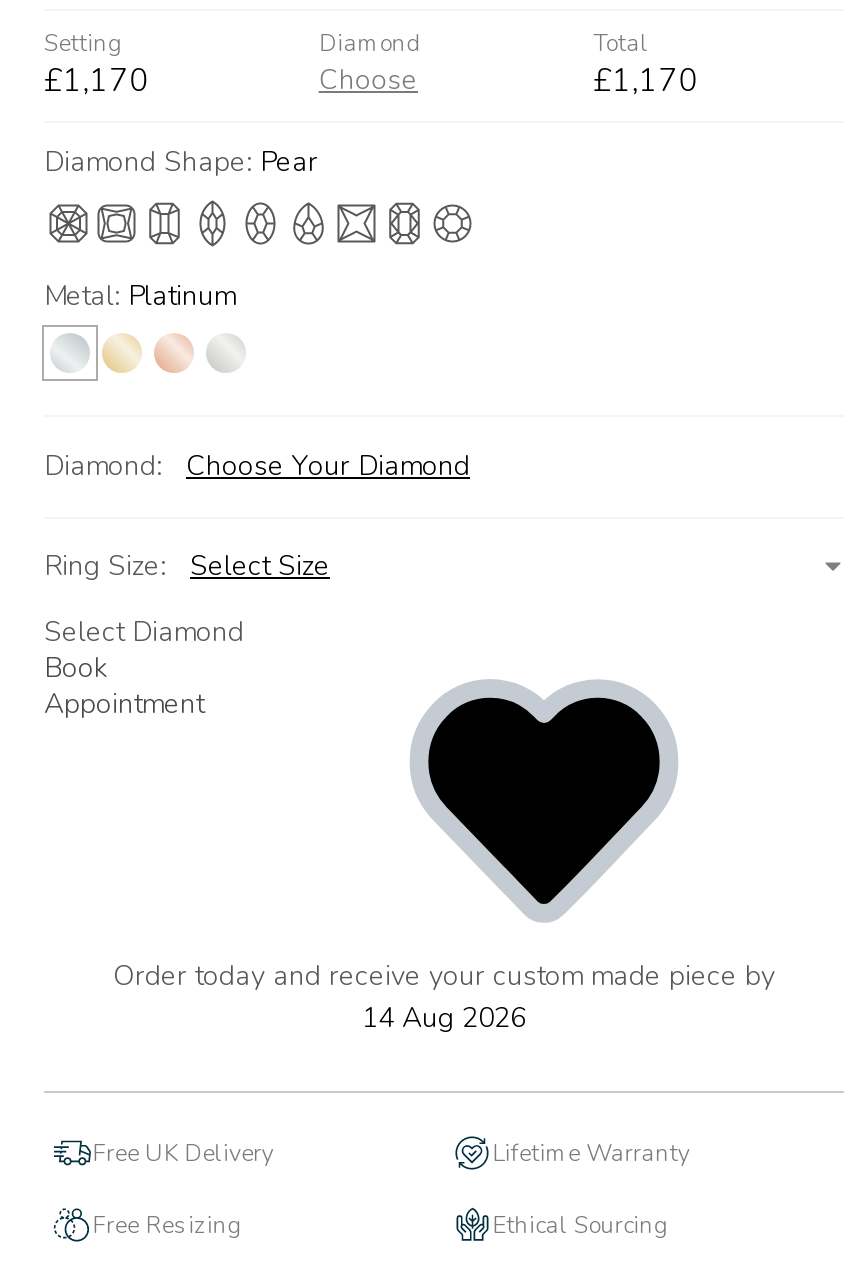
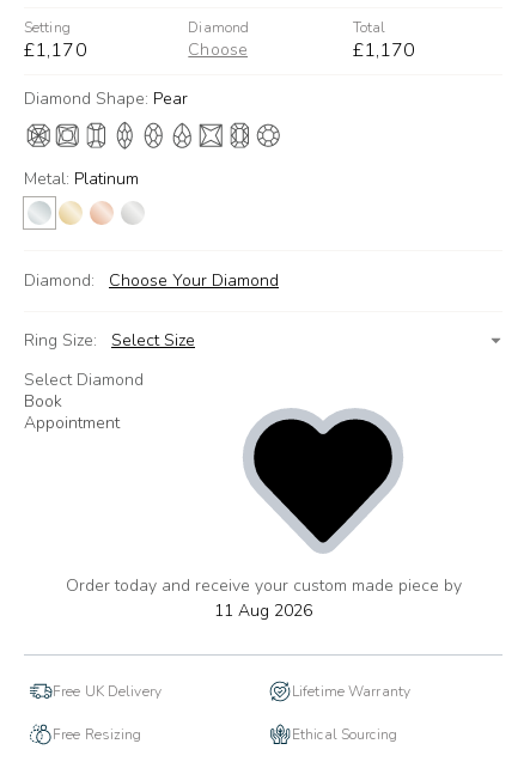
[362,999,526,1037] 14 Aug 2026 -> [214,599,312,622] 11 Aug 2026

